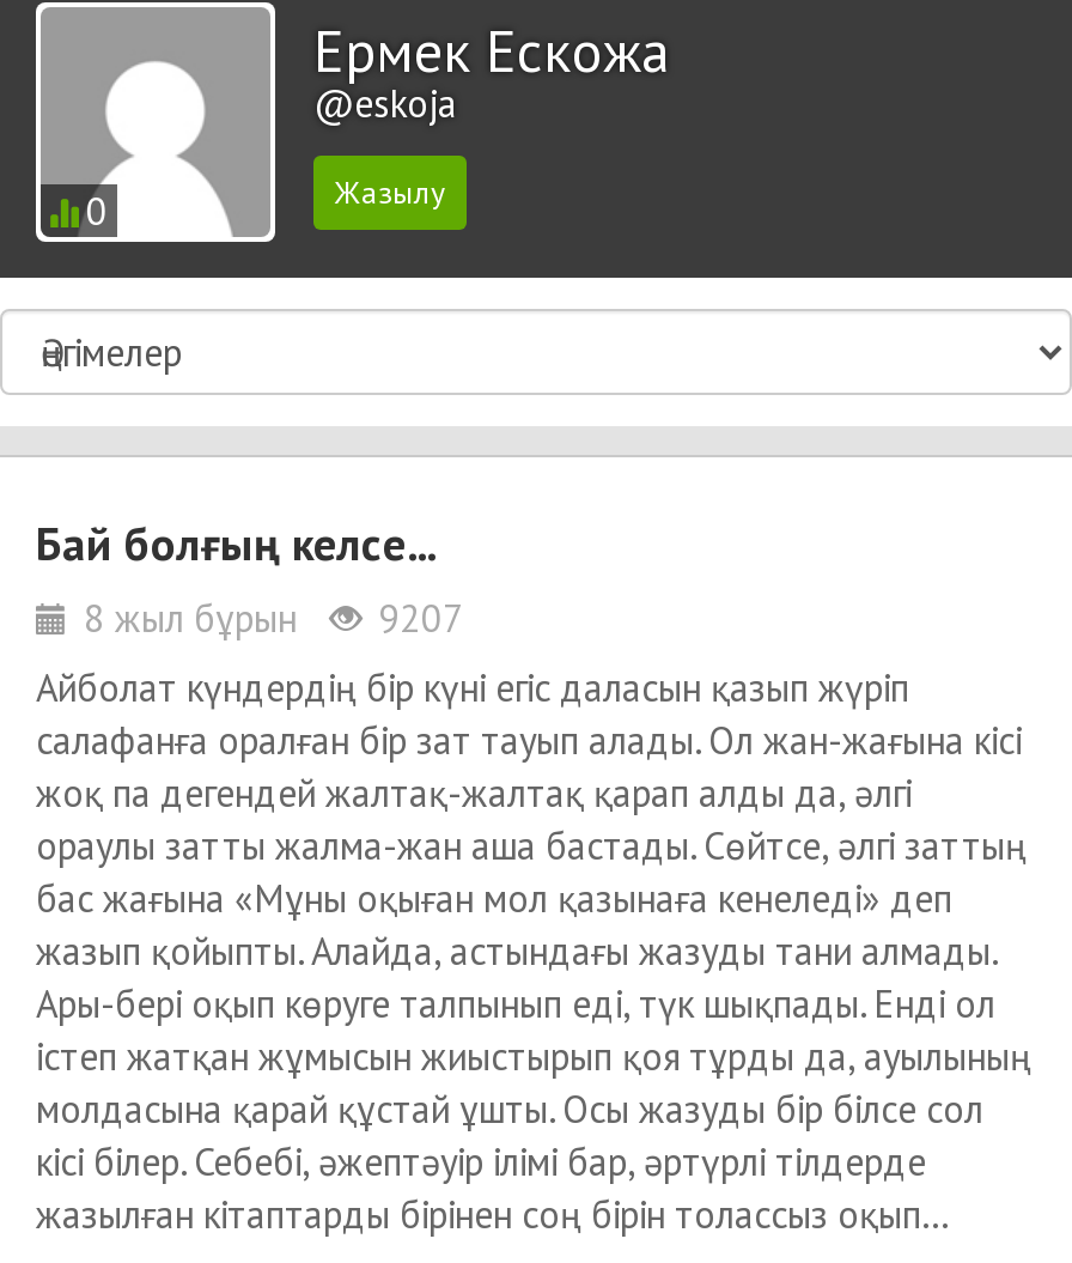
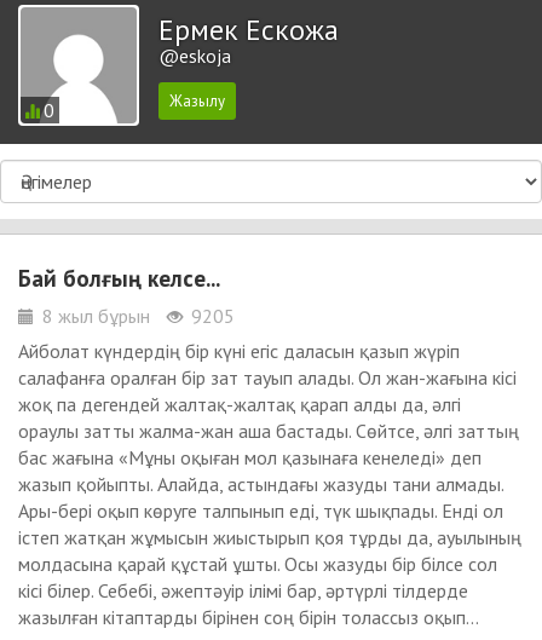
[74,594,464,642] 8 жыл бұрын 9207 -> [38,304,235,328] 8 жыл бұрын 9205

